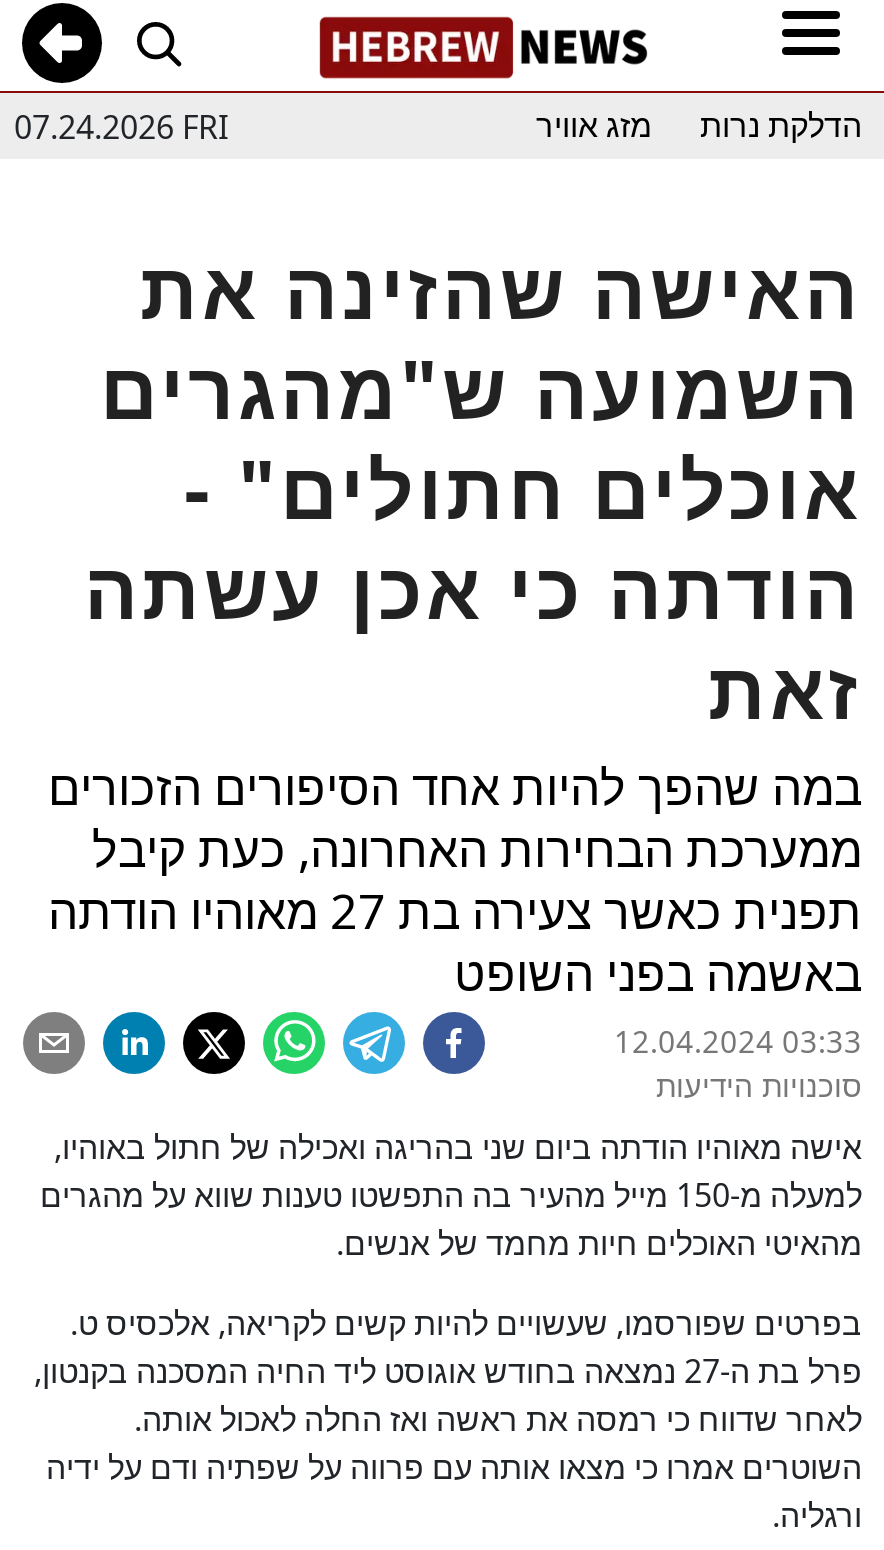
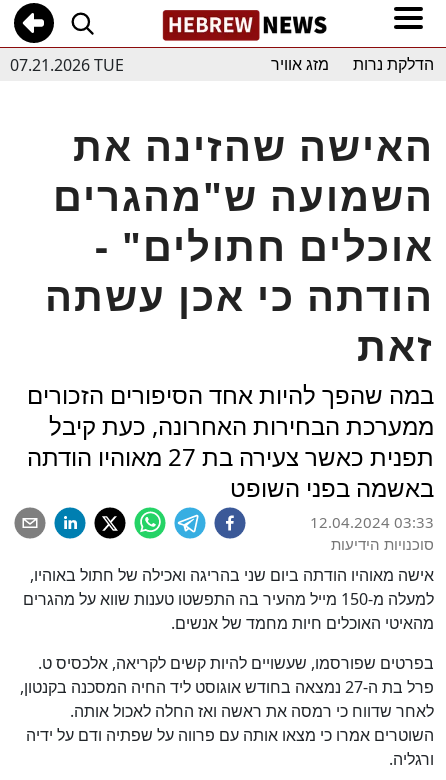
[14,104,228,148] 07.24.2026 FRI -> [10,53,124,75] 07.21.2026 TUE

